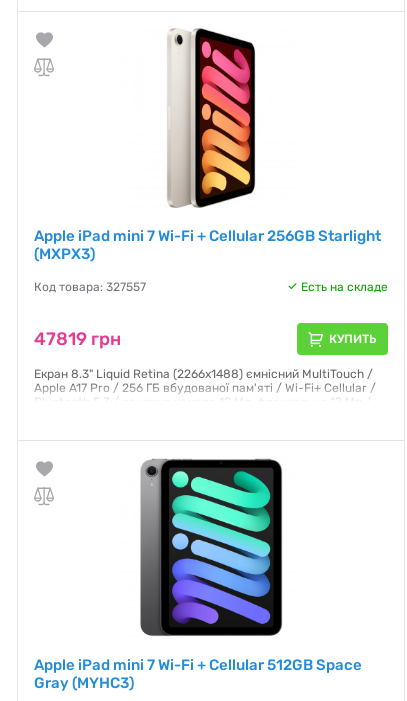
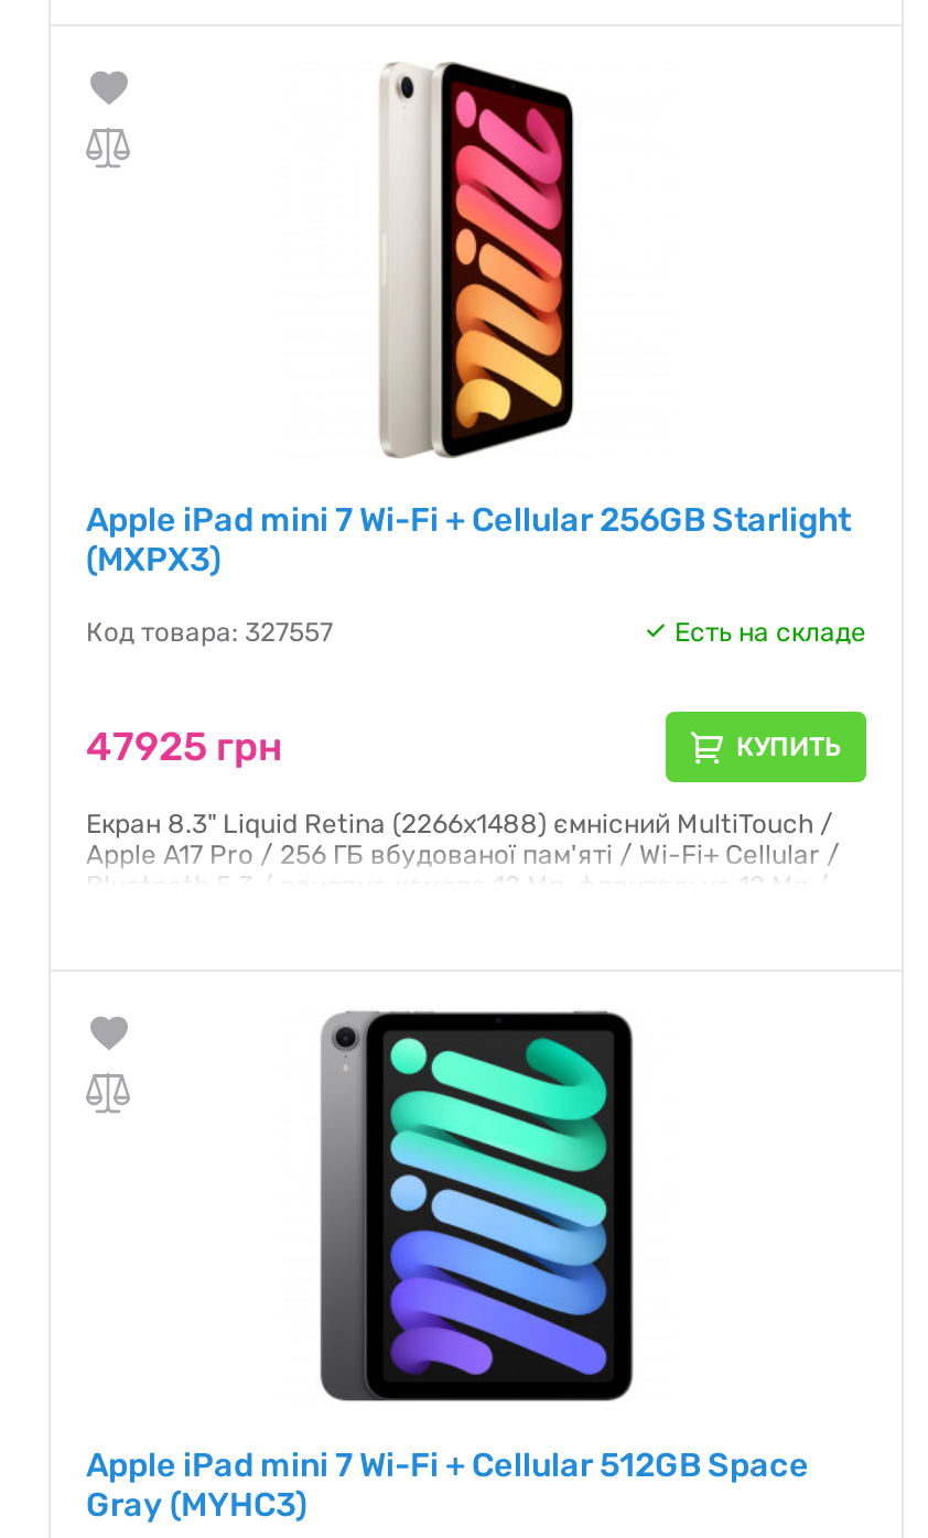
[34,327,121,349] 47819 грн -> [86,722,282,770] 47925 грн

